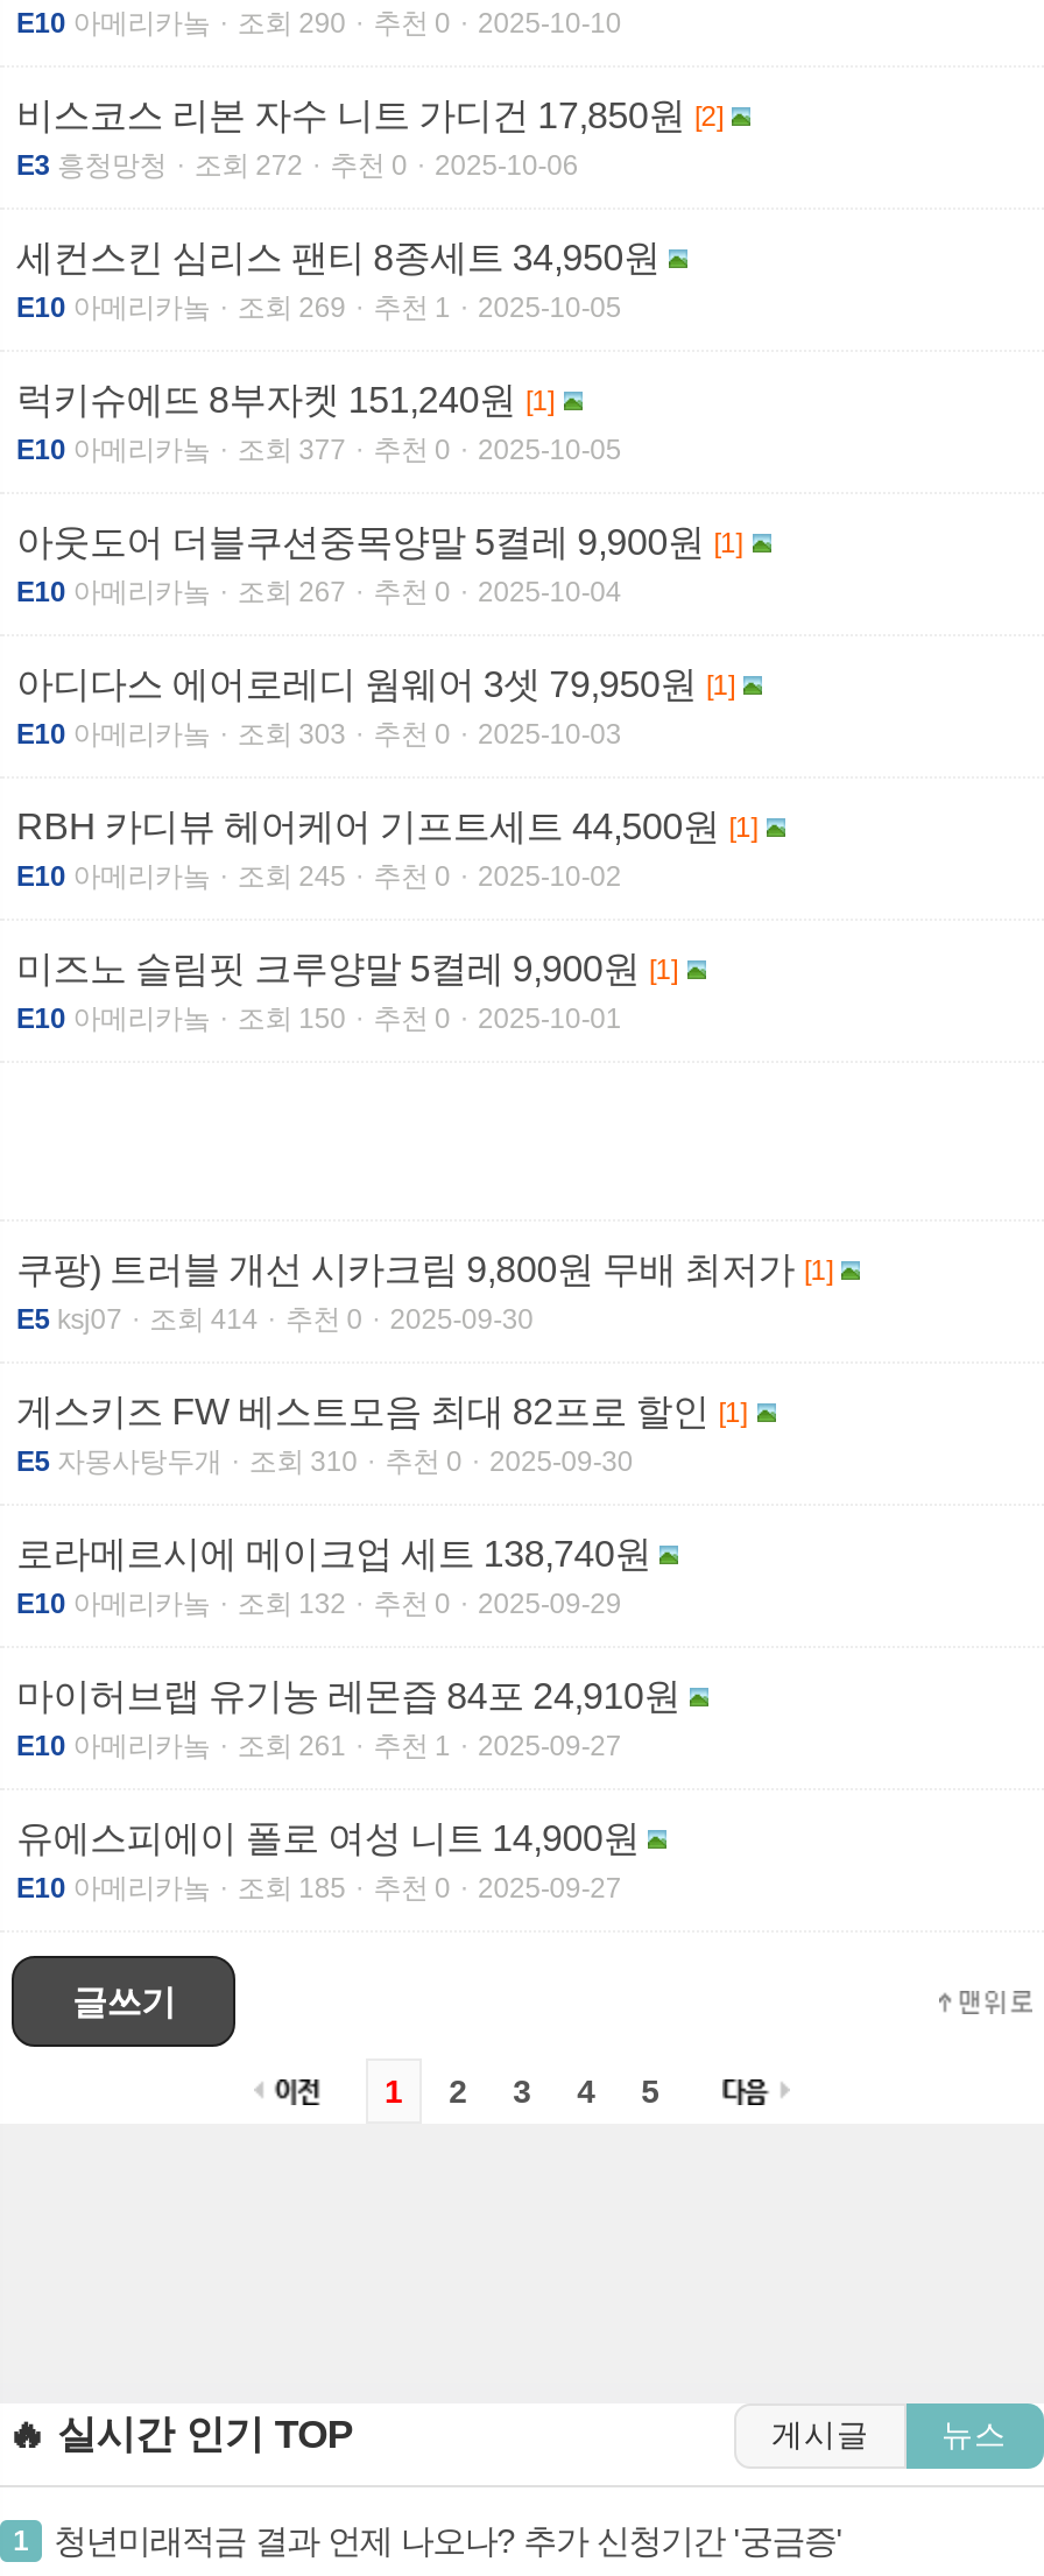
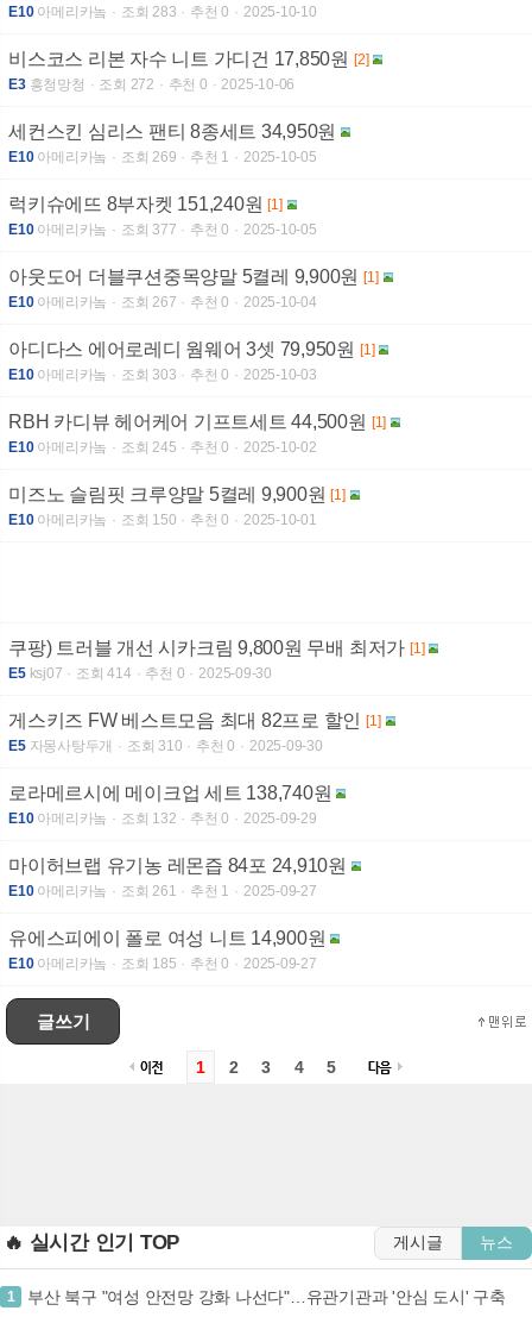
[237,8,346,41] 조회 290 -> [121,4,176,21] 조회 283
[54,2524,843,2561] 청년미래적금 결과 언제 나오나? 추가 신청기간 '궁금증' -> [27,1288,506,1307] 부산 북구 "여성 안전망 강화 나선다"…유관기관과 '안심 도시' 구축

